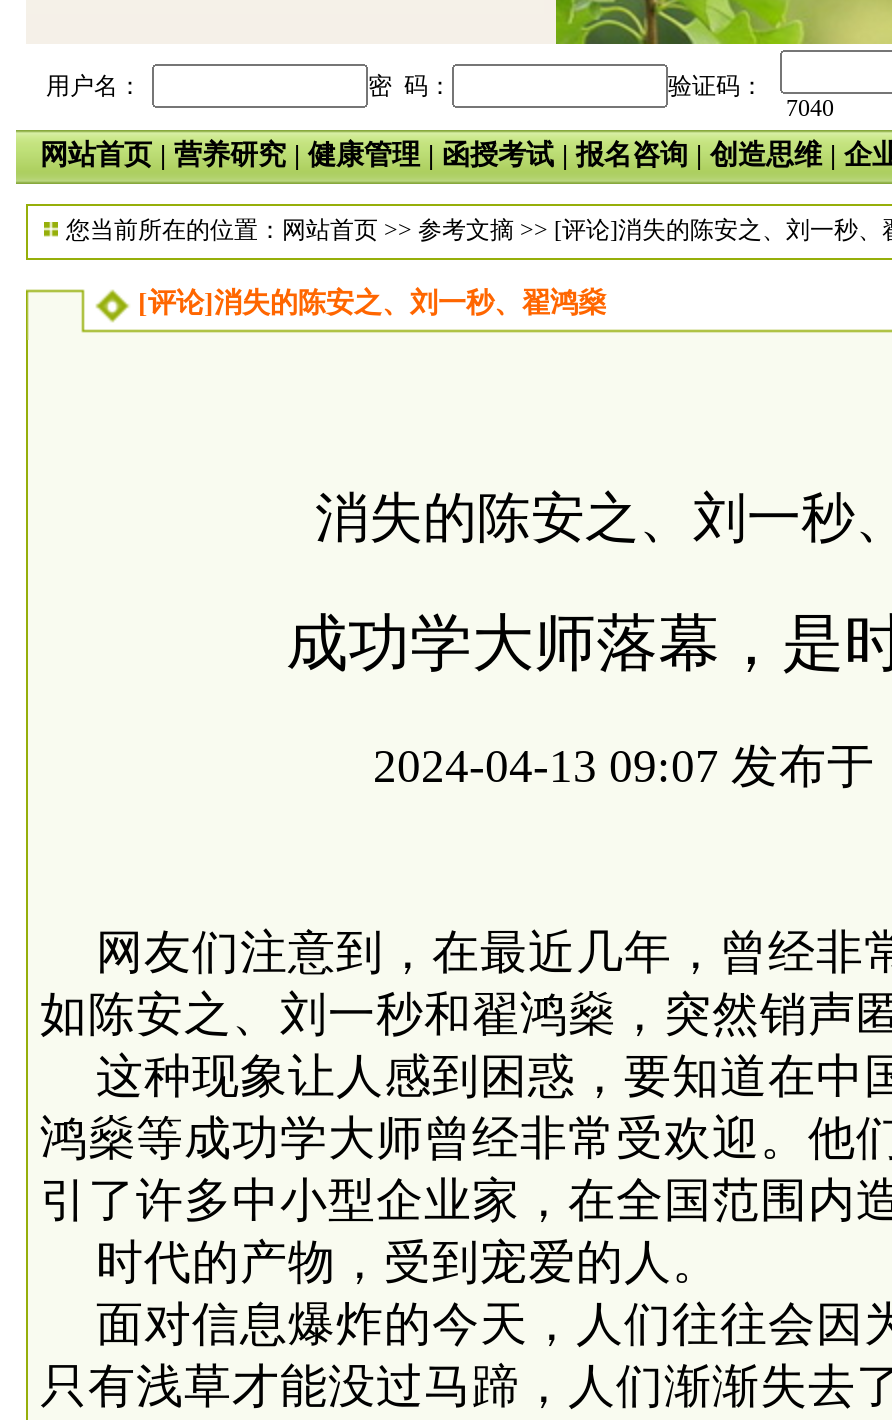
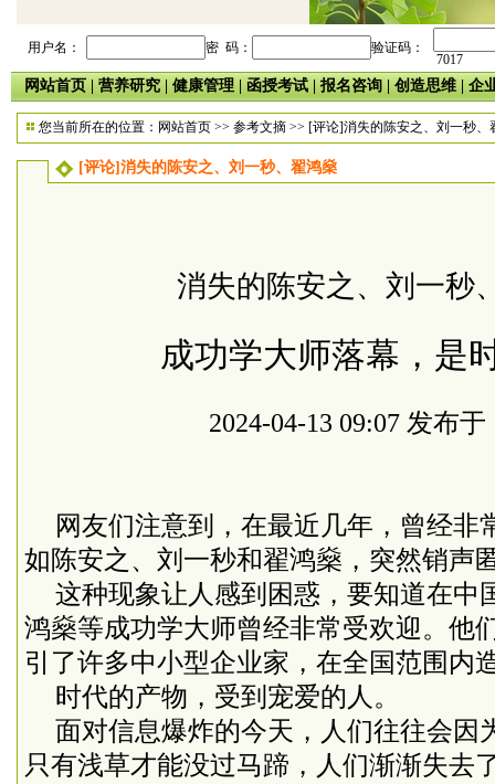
[786,94,834,122] 7040 -> [436,52,463,67] 7017

